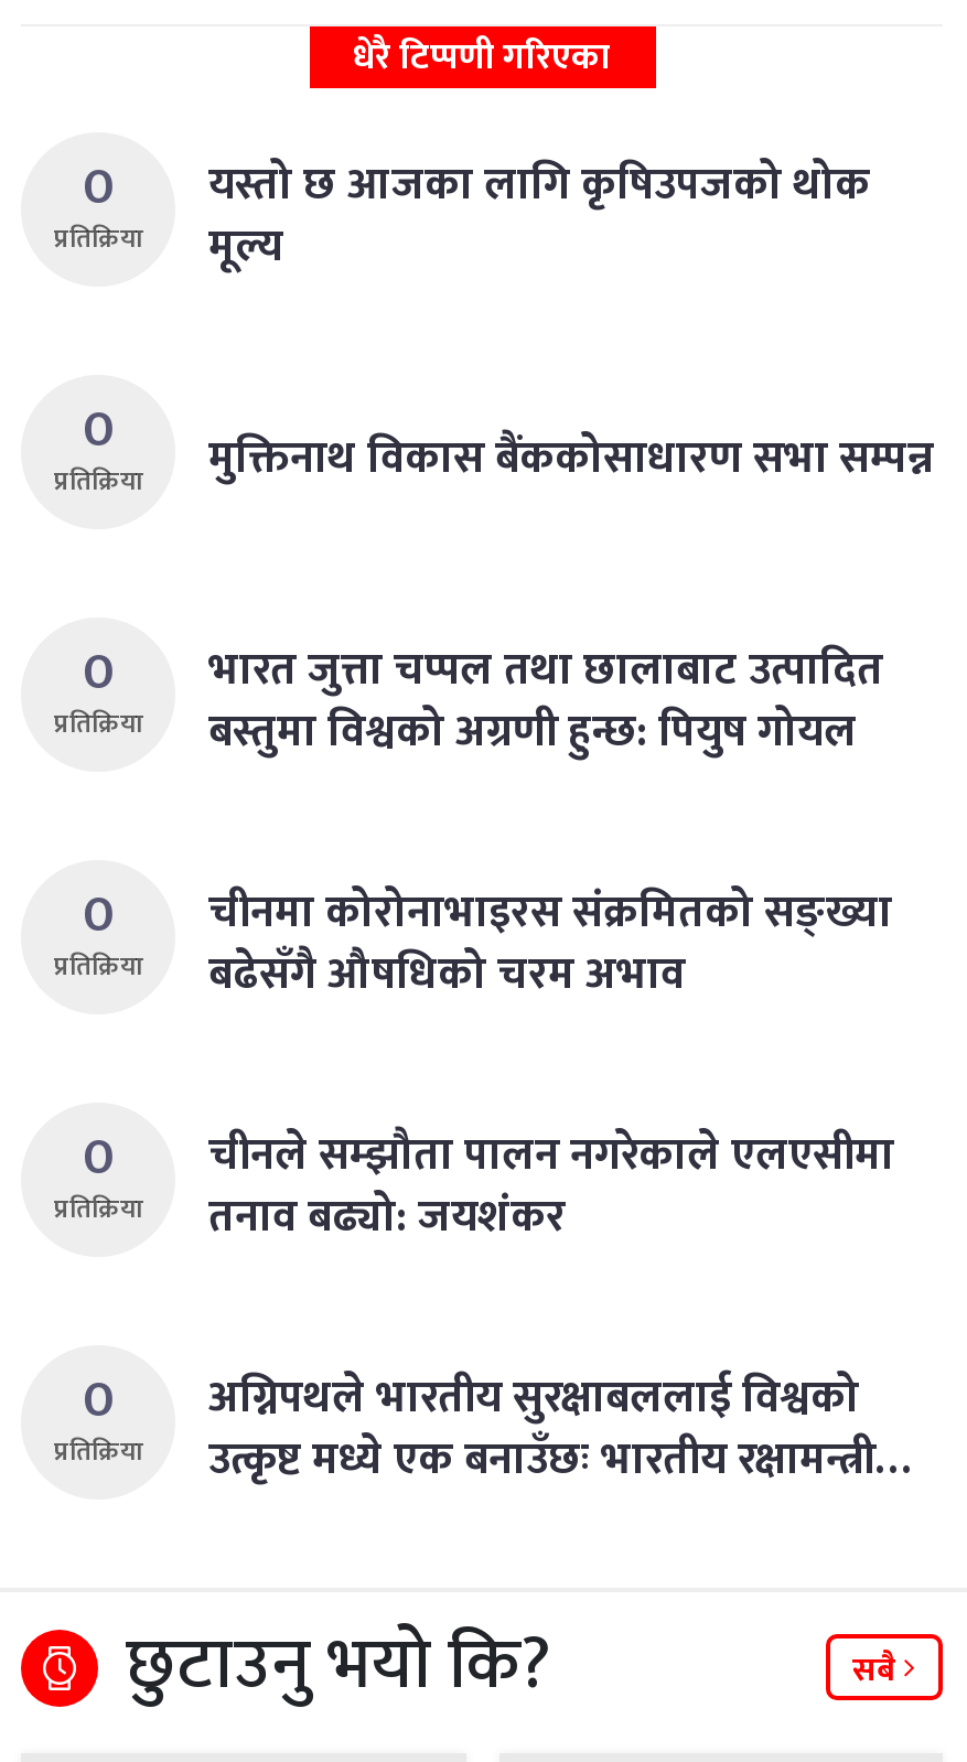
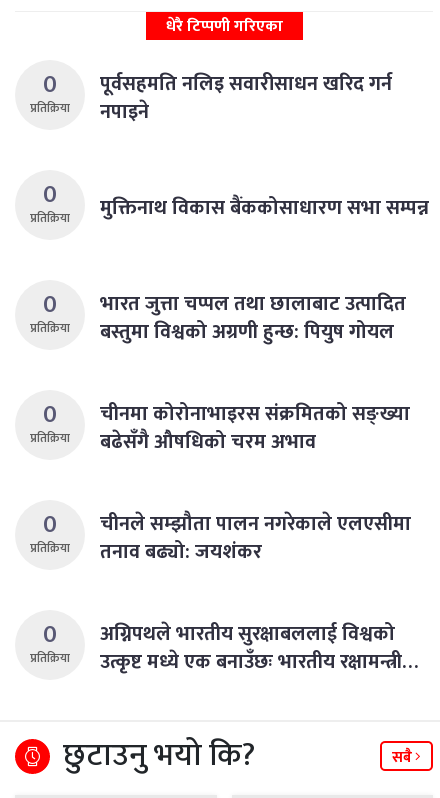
[208,147,870,284] यस्तो छ आजका लागि कृषिउपजको थोक | मूल्य -> [100,67,392,129] पूर्वसहमति नलिइ सवारीसाधन खरिद गर्न | नपाइने

